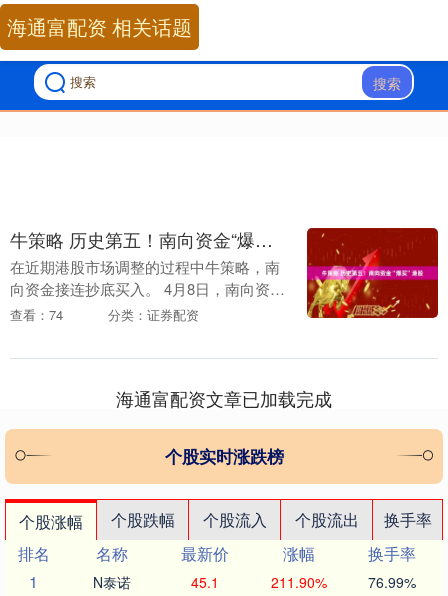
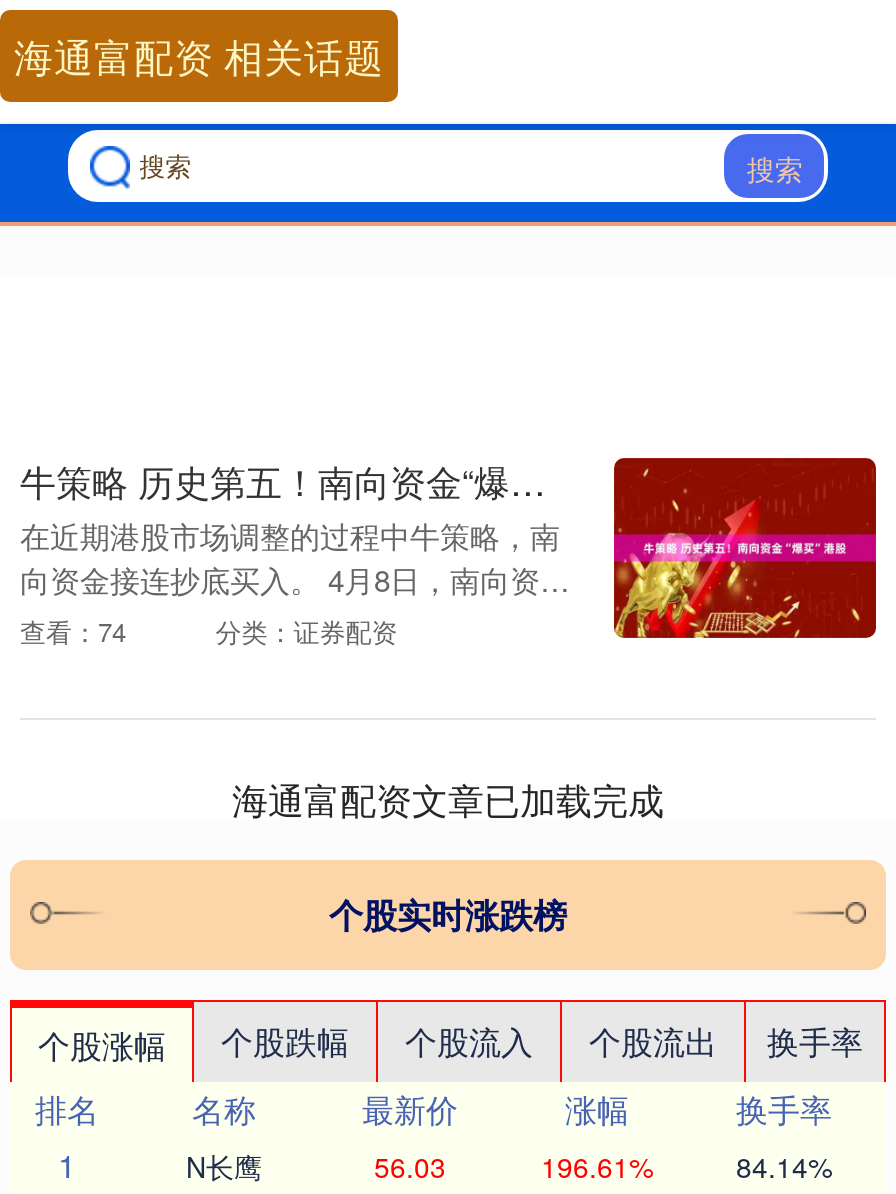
[93,572,131,592] N泰诺 -> [186,1146,262,1186] N长鹰
[191,572,219,592] 45.1 -> [374,1146,446,1186] 56.03
[270,572,326,592] 211.90% -> [541,1146,653,1186] 196.61%
[368,572,416,592] 76.99% -> [736,1146,832,1186] 84.14%

